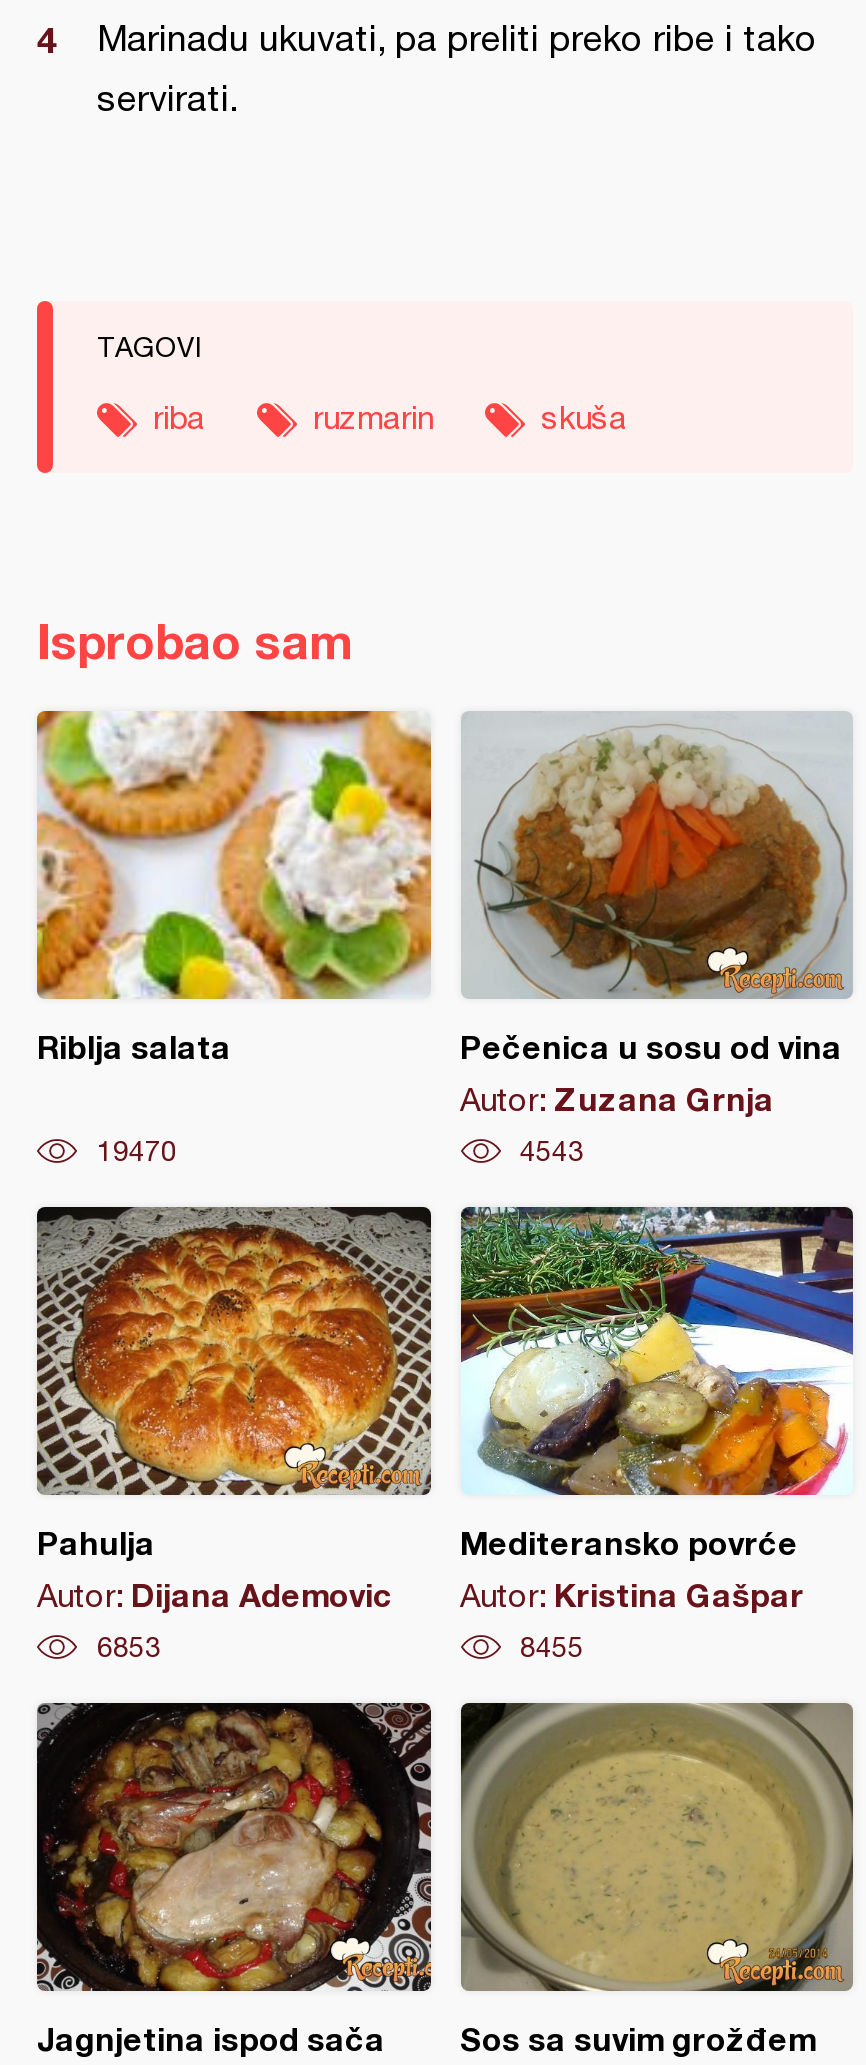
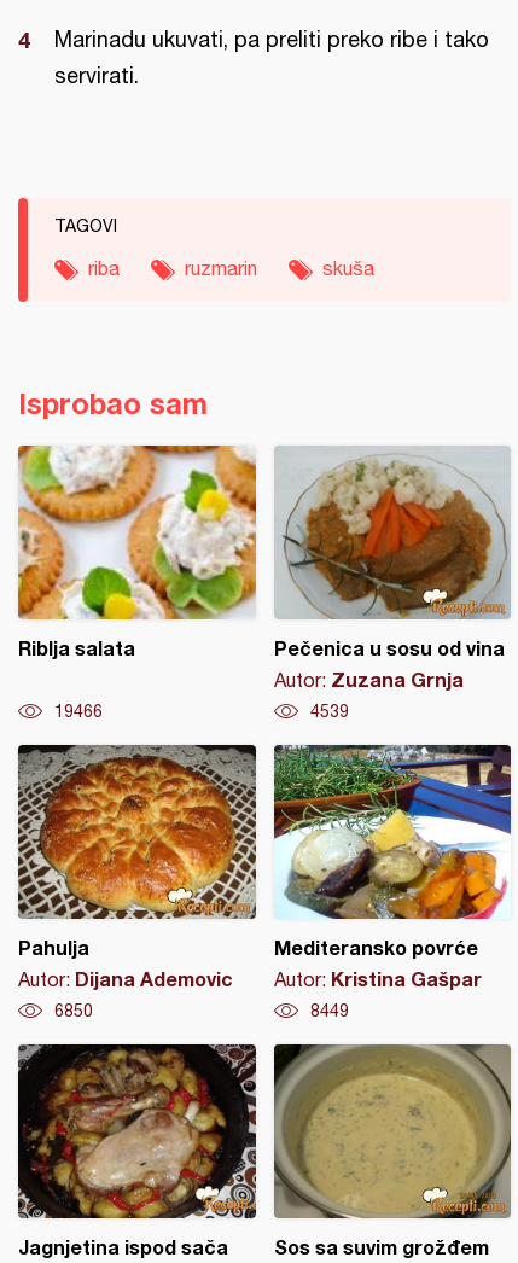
[97,1135,177,1167] 19470 -> [54,702,103,721] 19466
[520,1135,584,1167] 4543 -> [310,702,348,721] 4539
[97,1631,161,1663] 6853 -> [54,1001,93,1020] 6850
[520,1631,584,1663] 8455 -> [310,1001,348,1020] 8449

